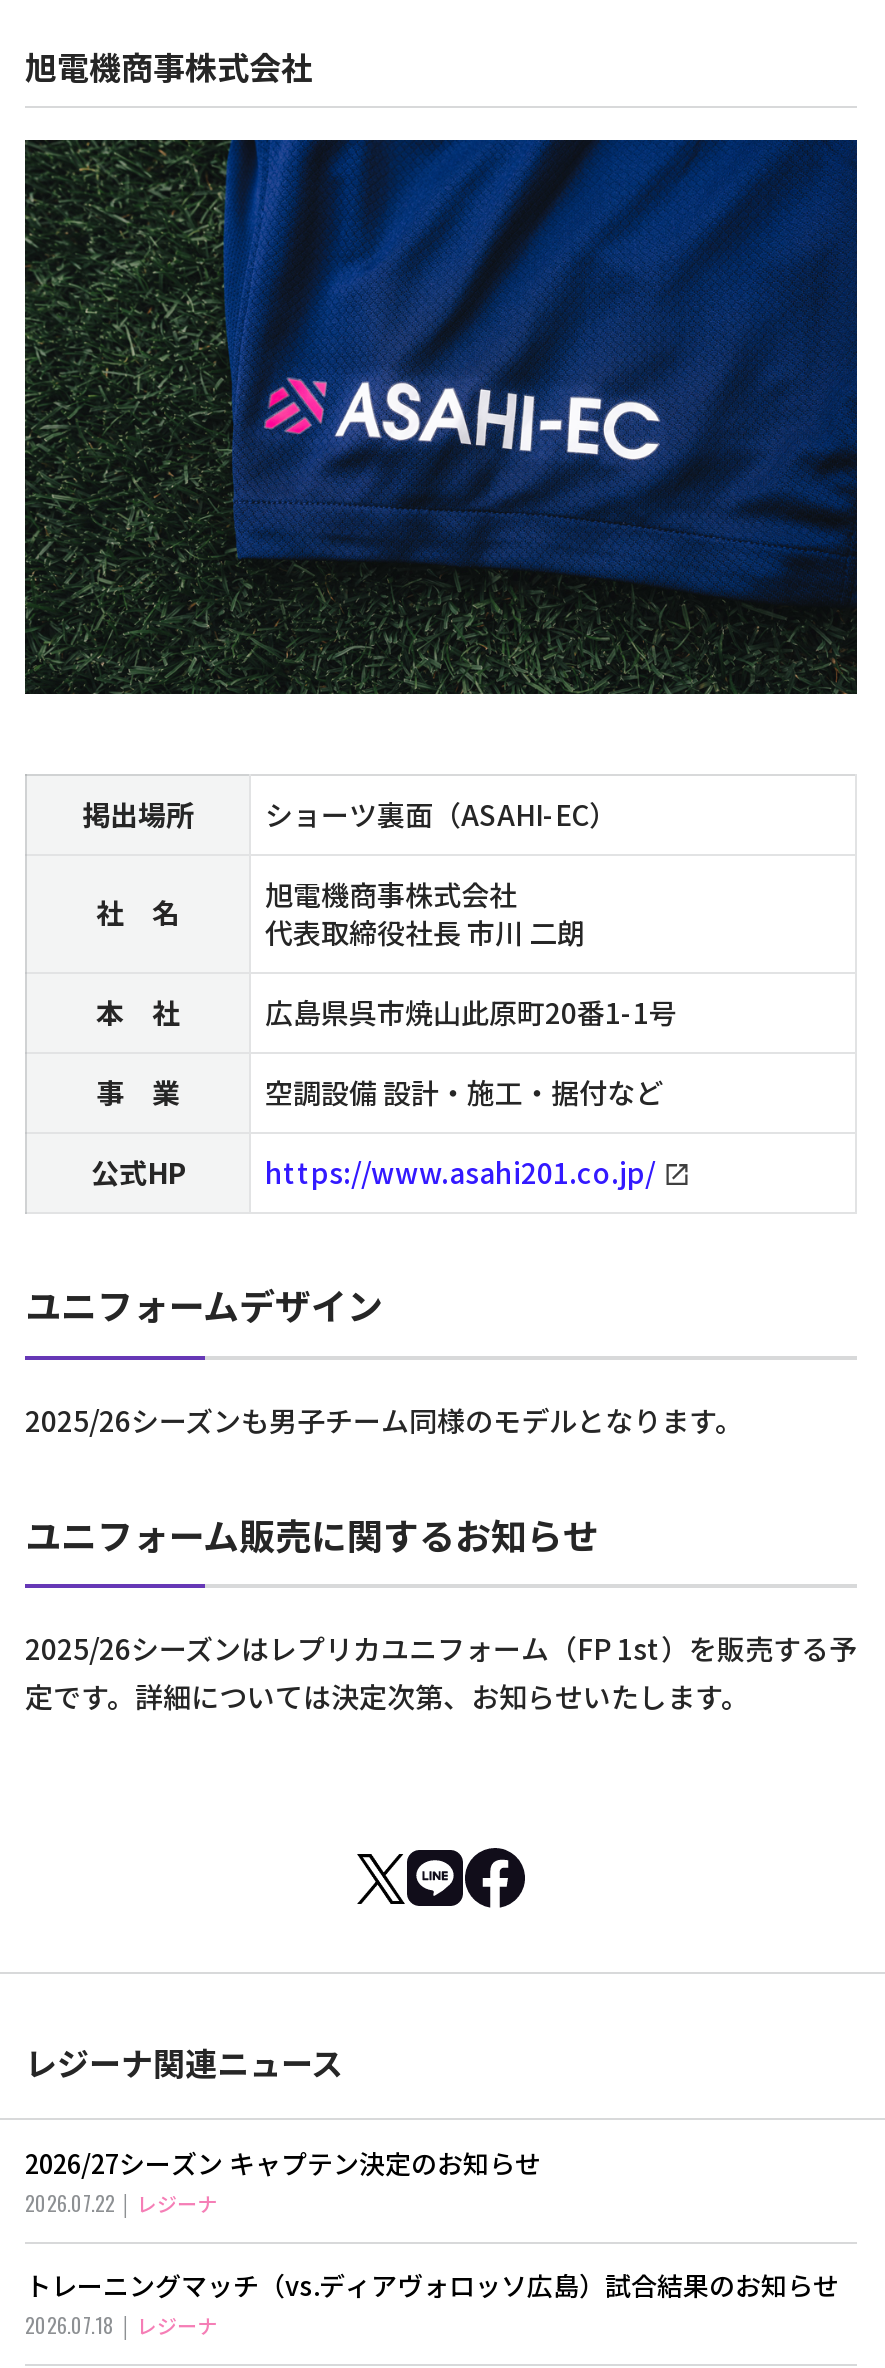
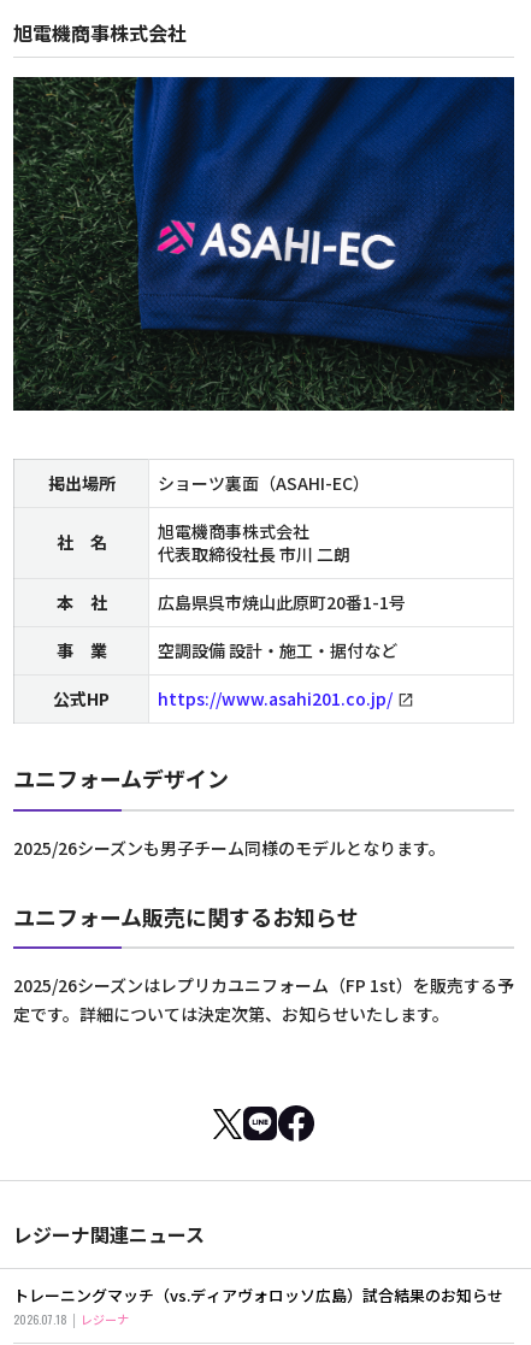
[25,2145,541,2218] 2026/27シーズン キャプテン決定のお知らせ | 2026.07.22 | レジーナ -> none

